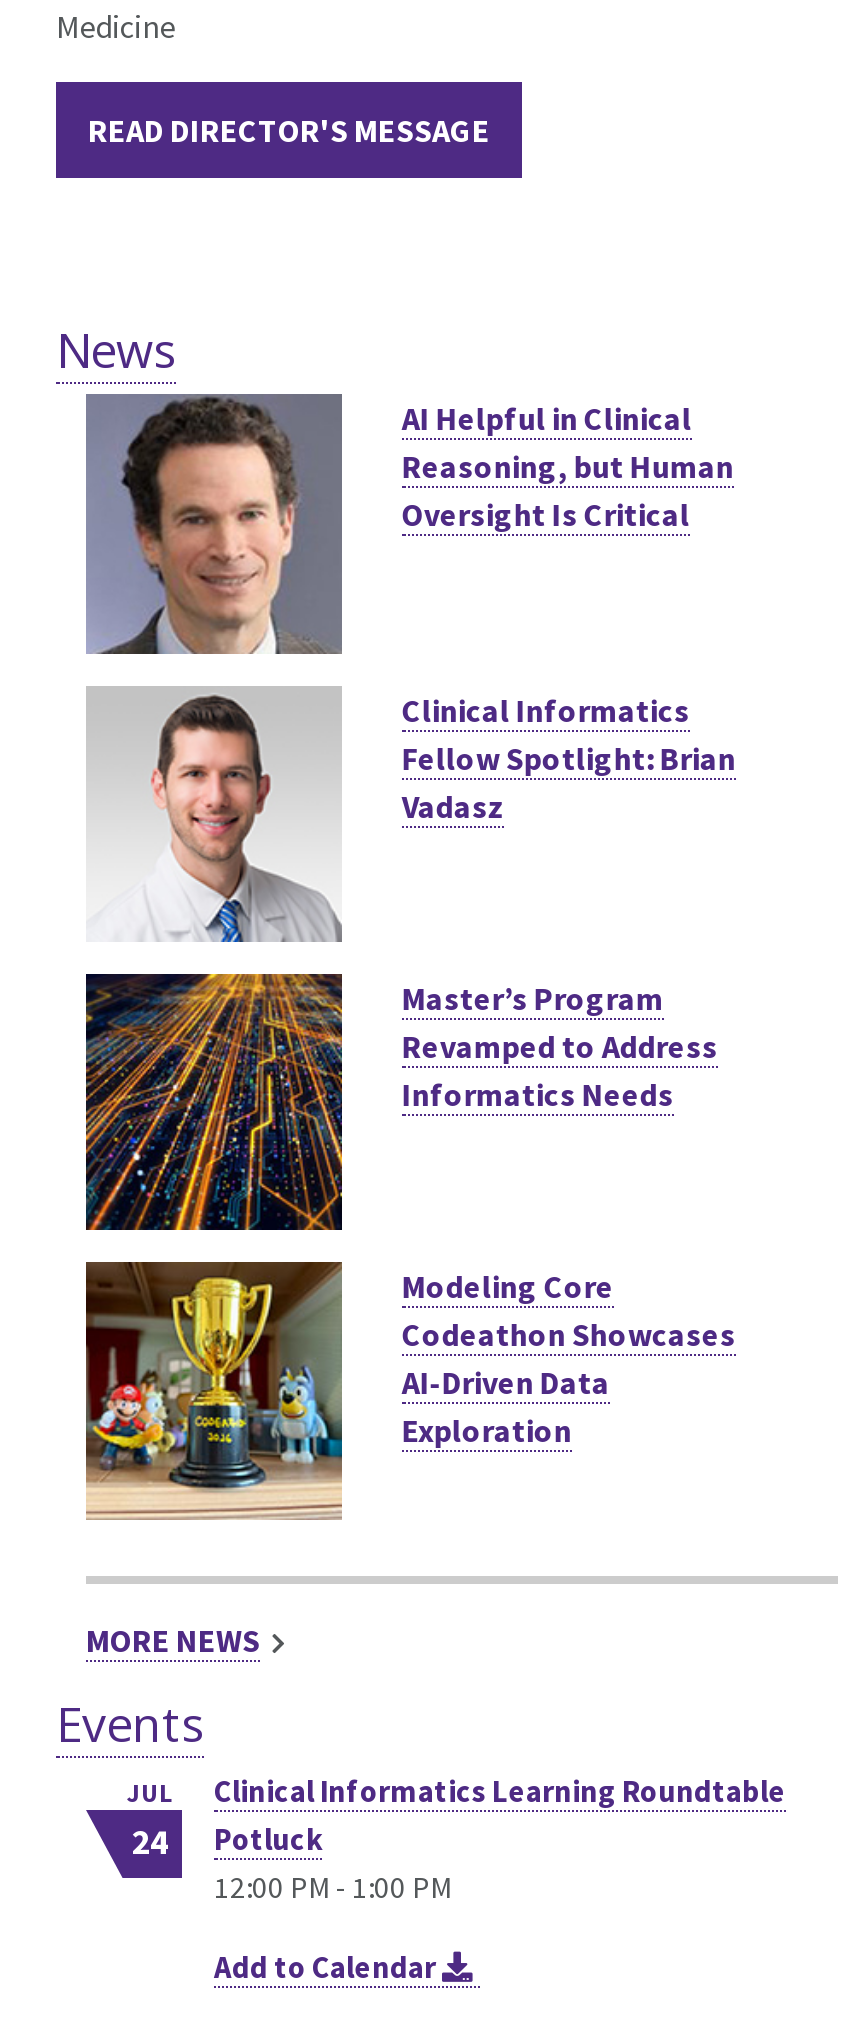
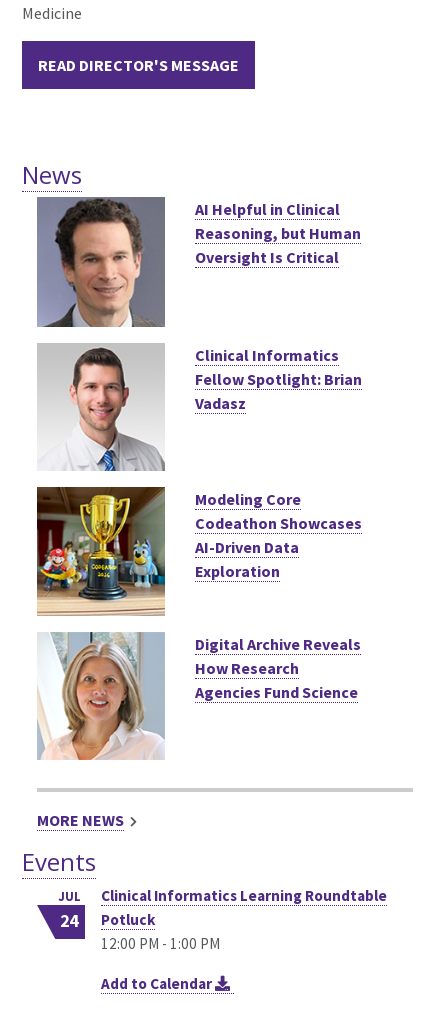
[84,972,718,1232] [image] | Master’s Program | Revamped to Address | Informatics Needs -> none
moved [82,1260,736,1520] -> [35,486,362,616]: [image] | Modeling Core | Codeathon Showcases | AI-Driven Data | Exploration
none -> [37,631,361,760] [image] | Digital Archive Reveals | How Research | Agencies Fund Science

